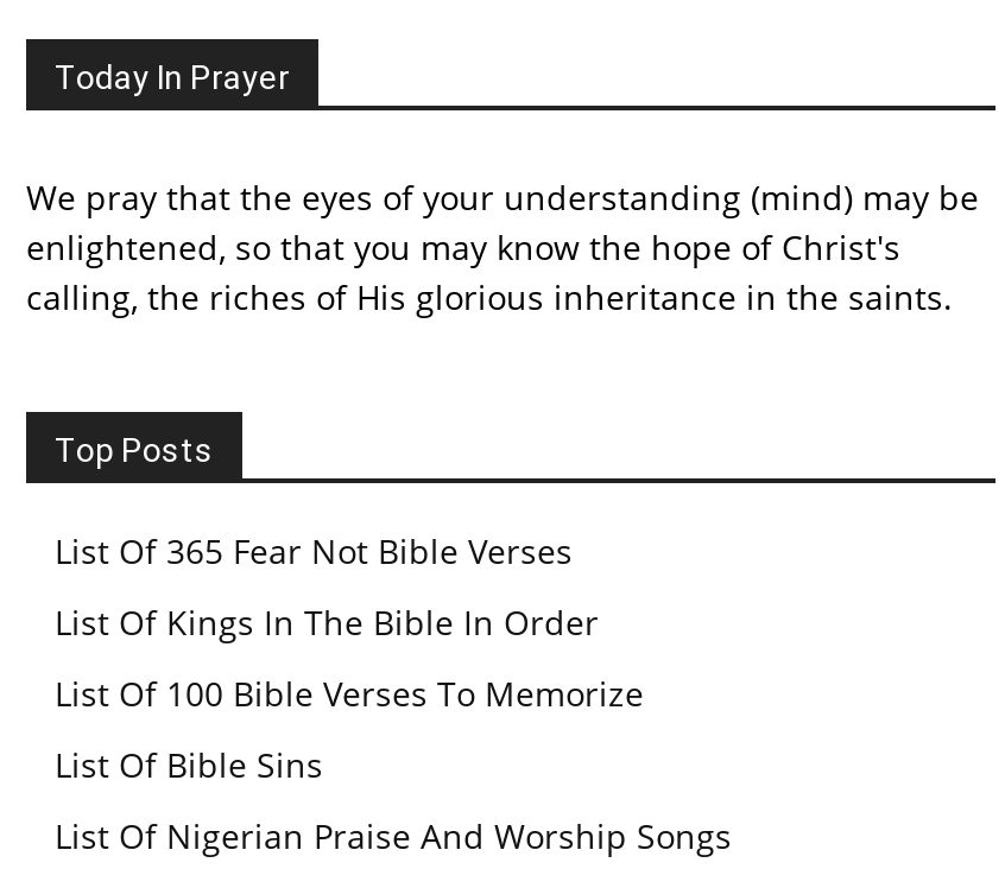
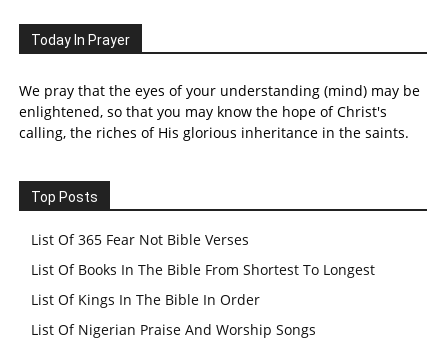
none -> [31,260,375,279] List Of Books In The Bible From Shortest To Longest
moved [55,600,599,645] -> [31,290,260,309]: List Of Kings In The Bible In Order
[55,671,644,787] List Of 100 Bible Verses To Memorize | List Of Bible Sins -> none

